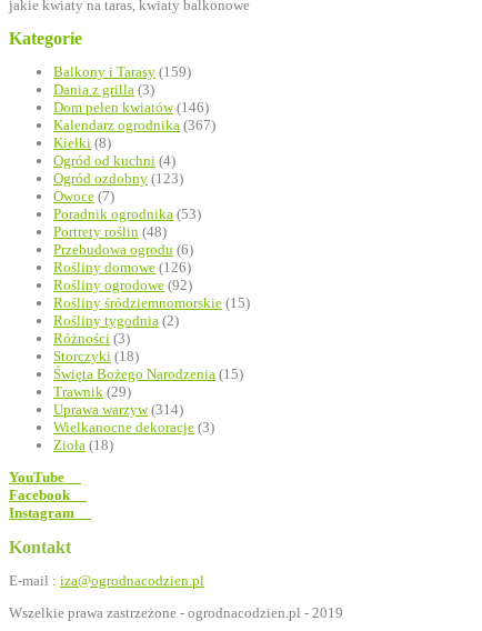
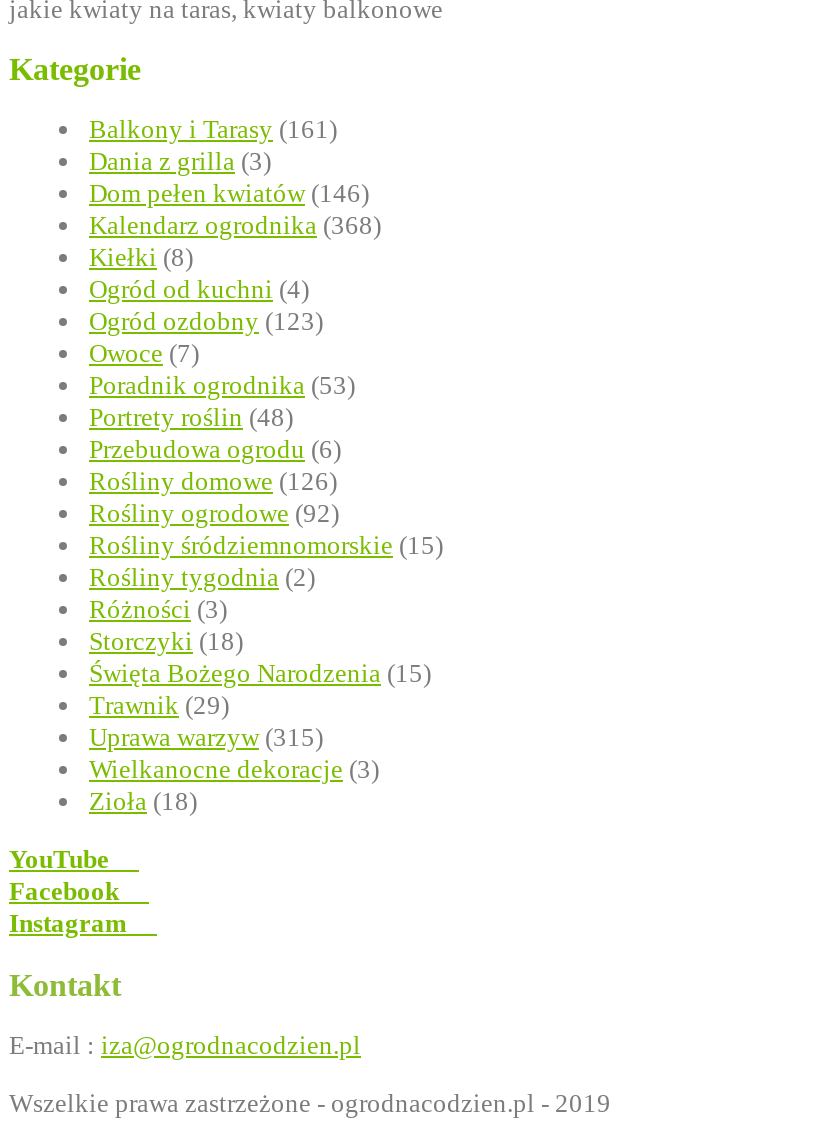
[53,64,191,80] Balkony i Tarasy (159) -> [89,114,337,144] Balkony i Tarasy (161)
[53,117,215,134] Kalendarz ogrodnika (367) -> [89,210,381,240] Kalendarz ogrodnika (368)
[53,401,183,418] Uprawa warzyw (314) -> [89,722,323,752] Uprawa warzyw (315)

